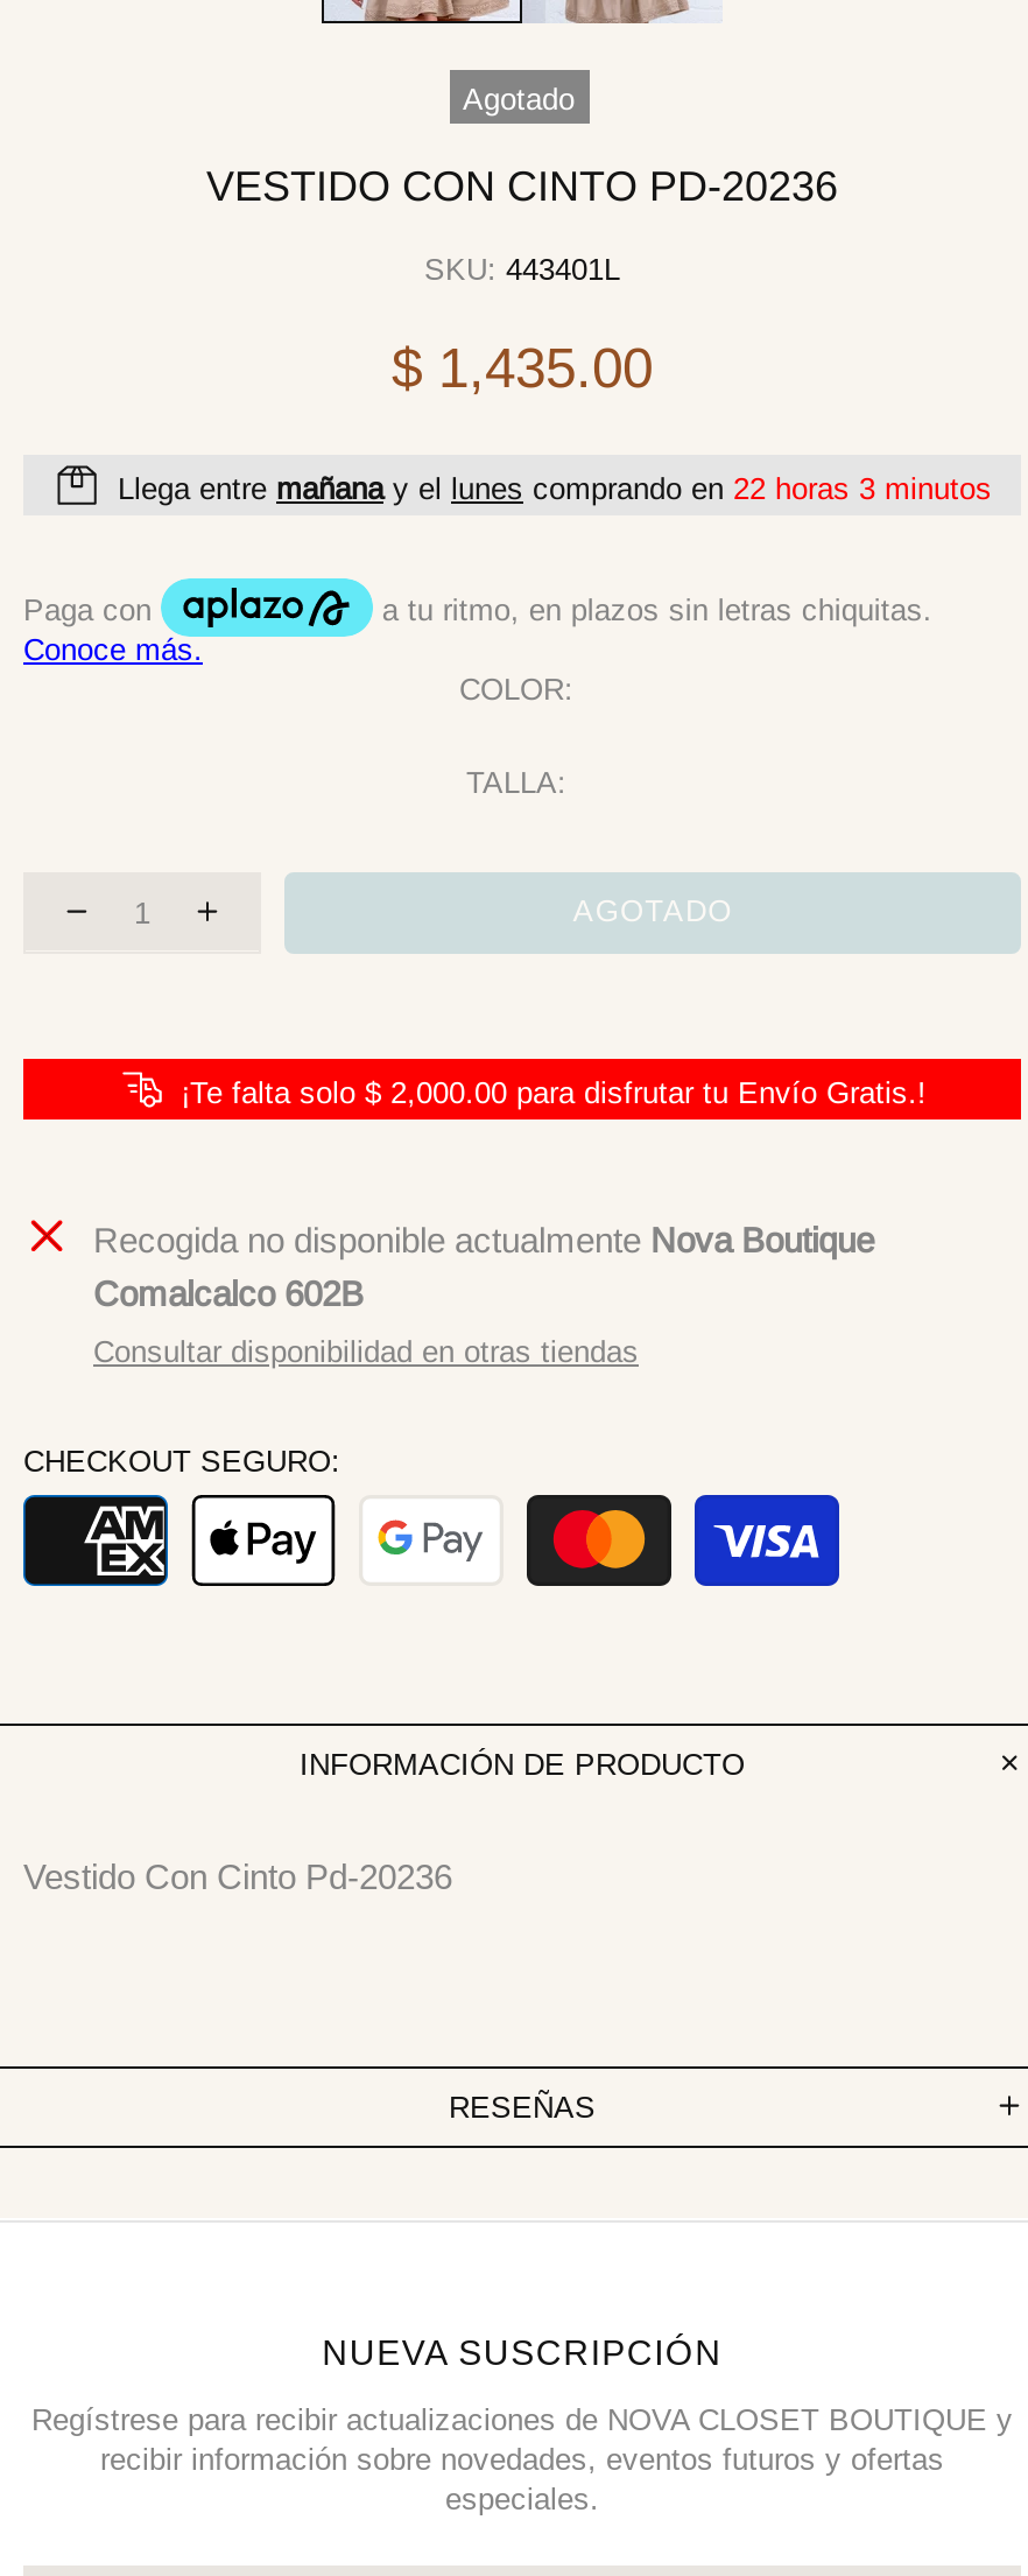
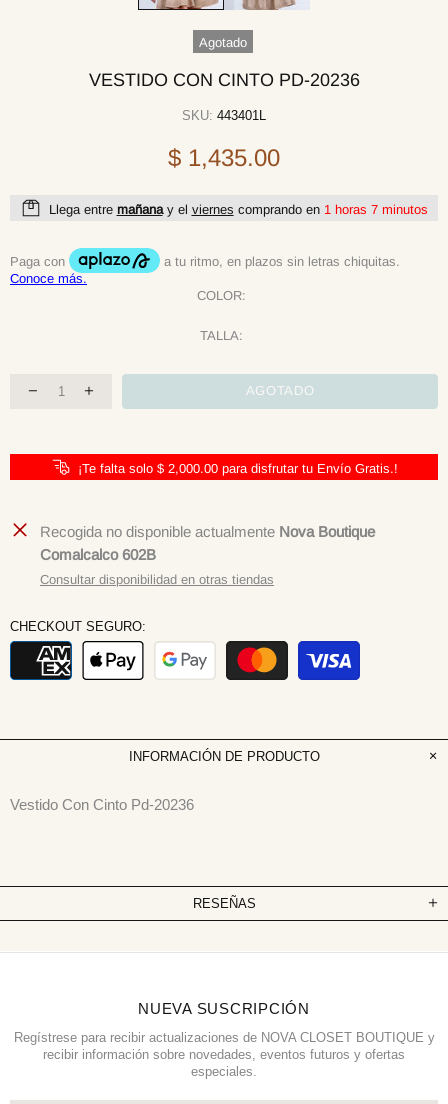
[108,470,992,505] Llega entre mañana y el lunes comprando en 22 horas 3 minutos -> [44,202,427,217] Llega entre mañana y el viernes comprando en 1 horas 7 minutos

